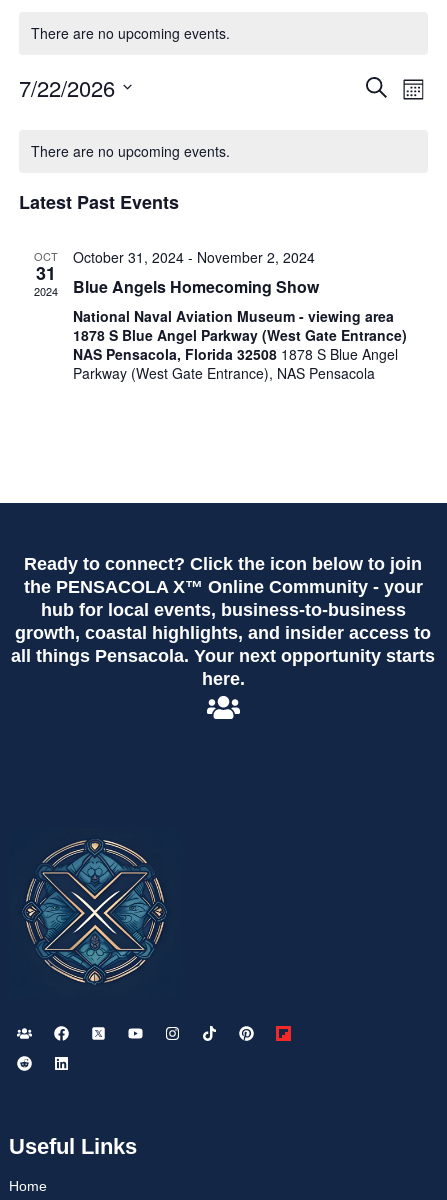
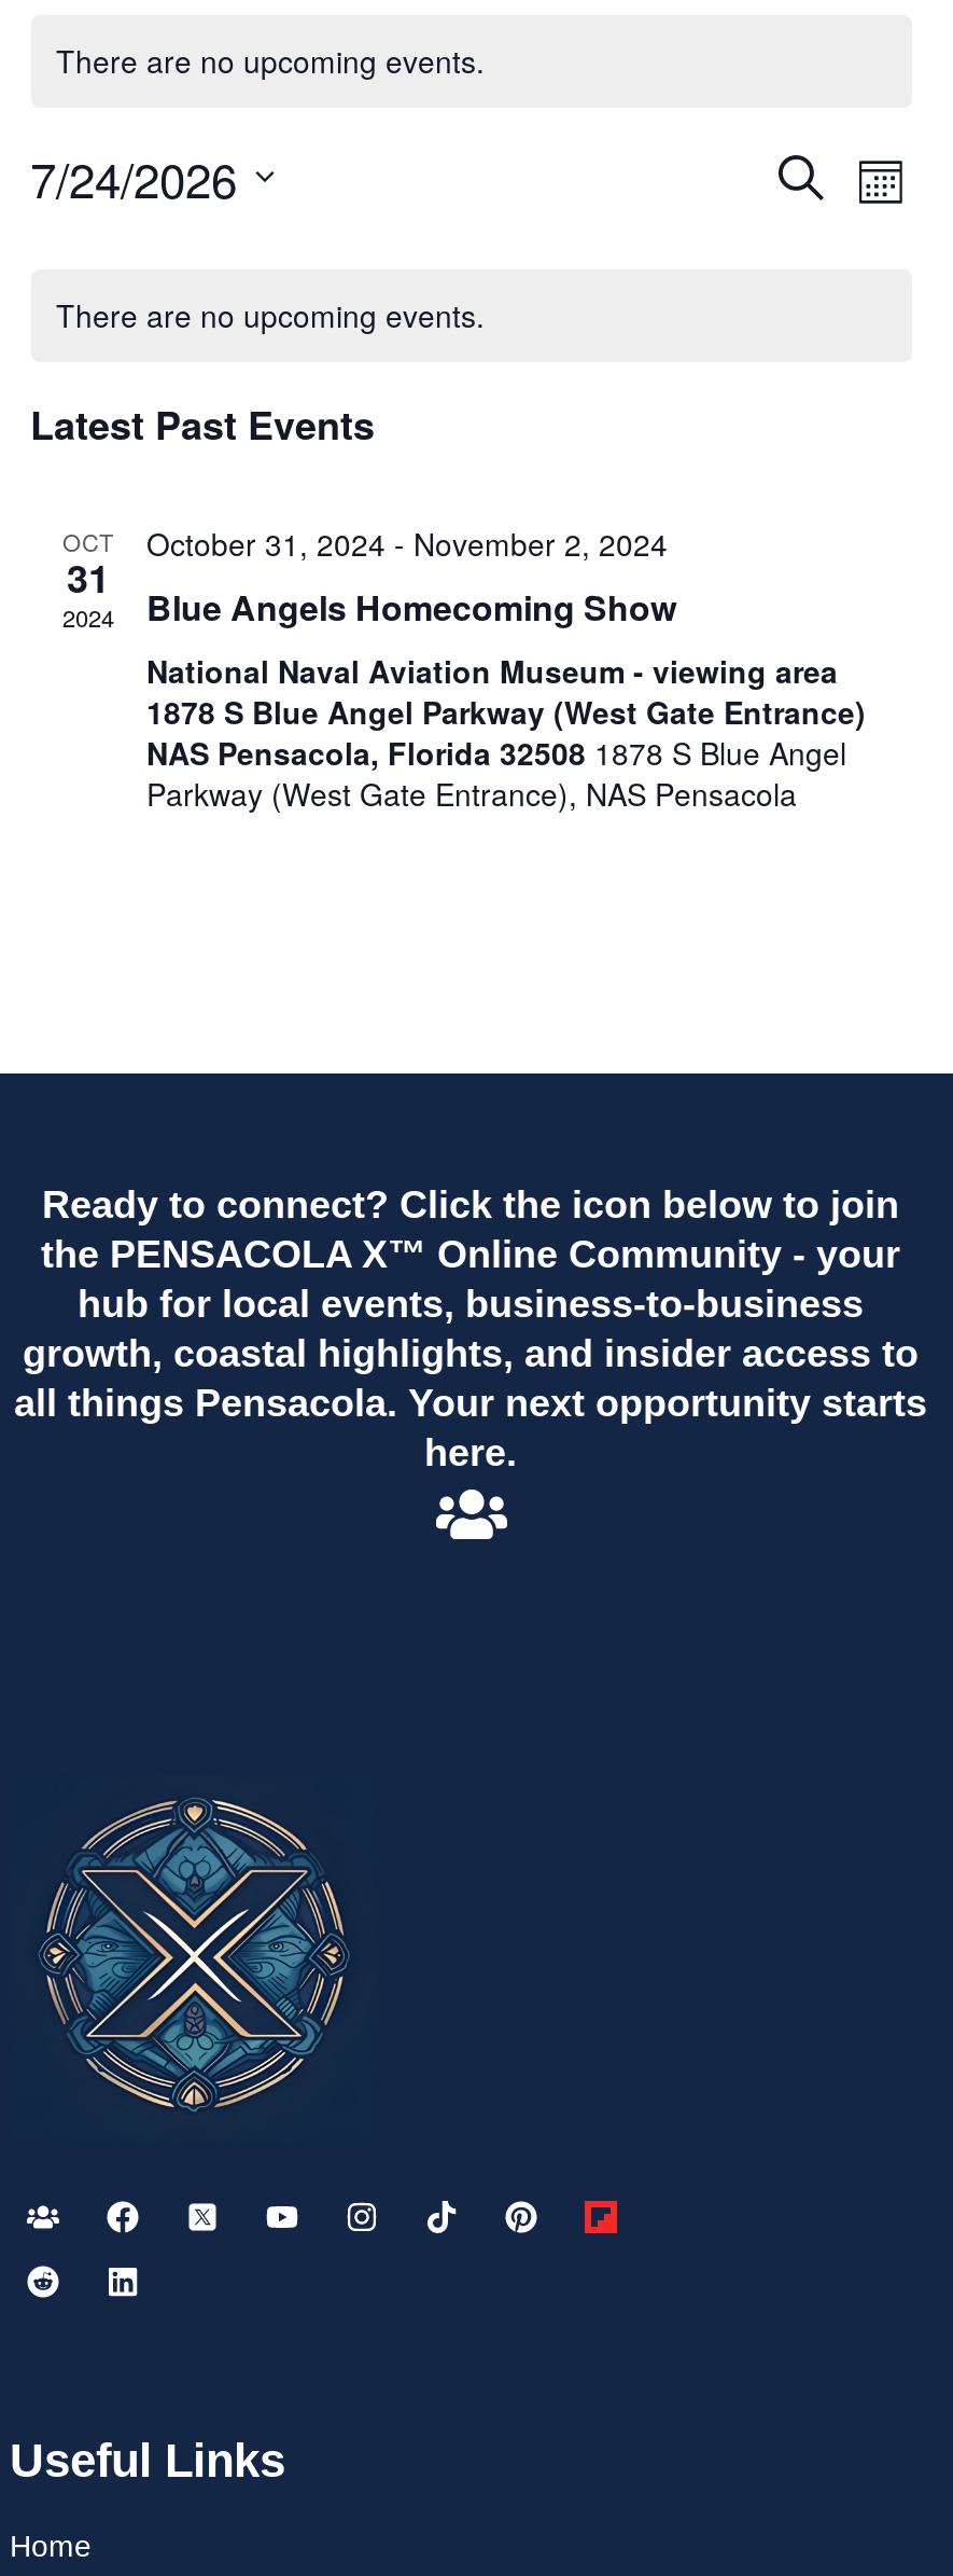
[18,71,114,102] 7/22/2026 -> [30,143,237,210] 7/24/2026

